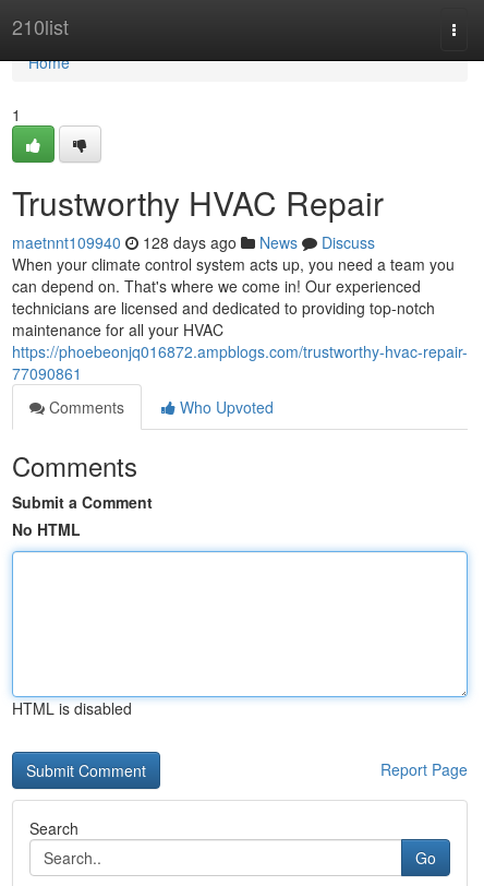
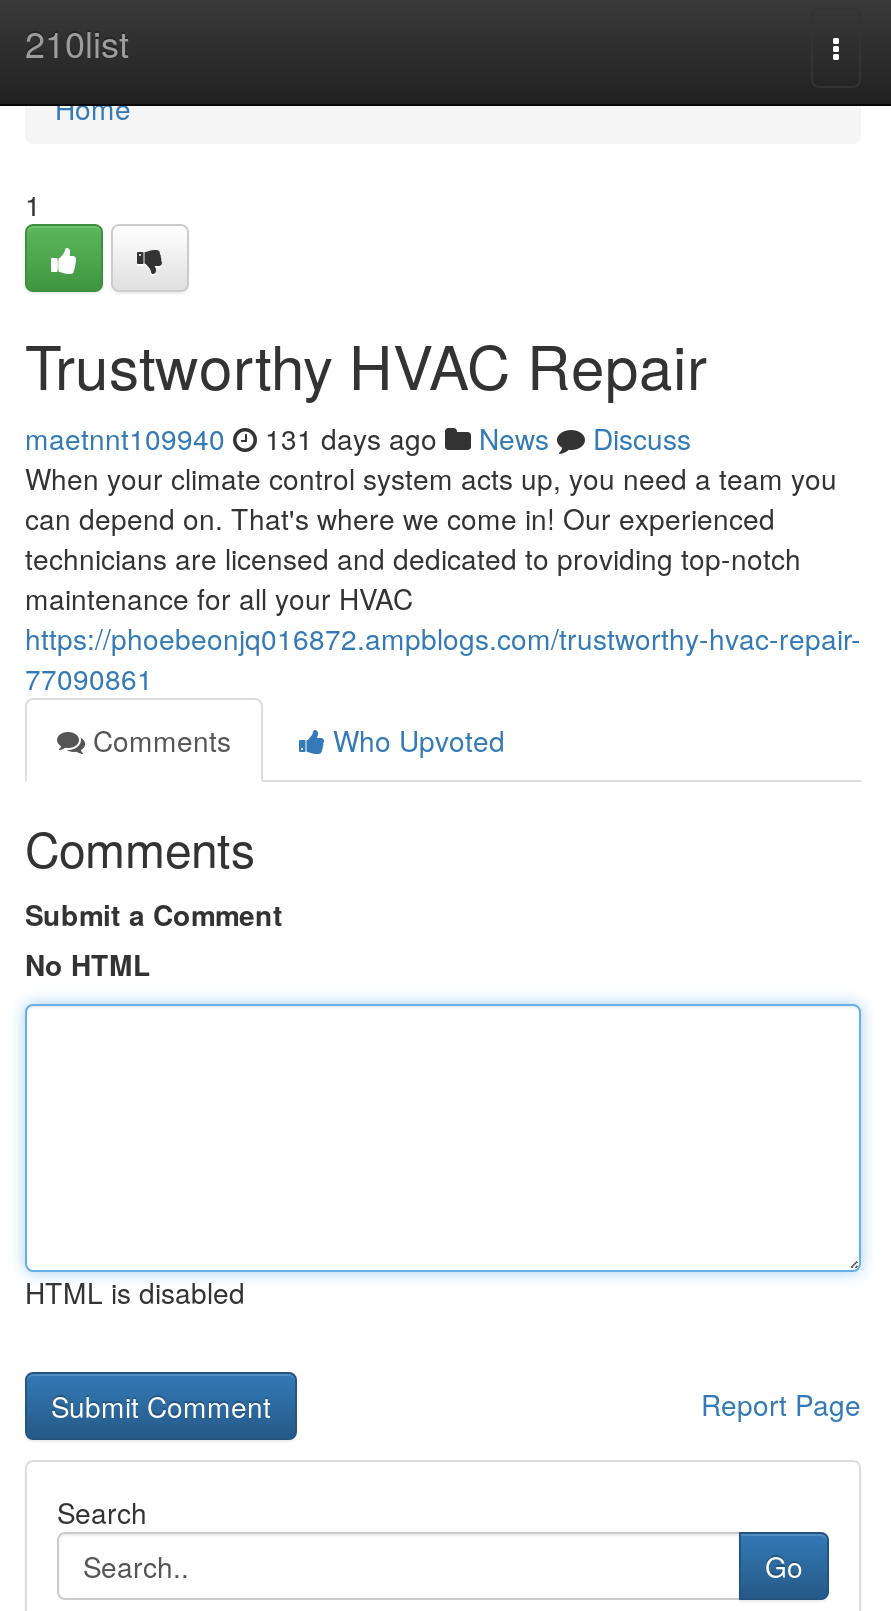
[12,231,375,253] maetnnt109940 128 days ago News Discuss -> [25,418,691,458] maetnnt109940 131 days ago News Discuss

